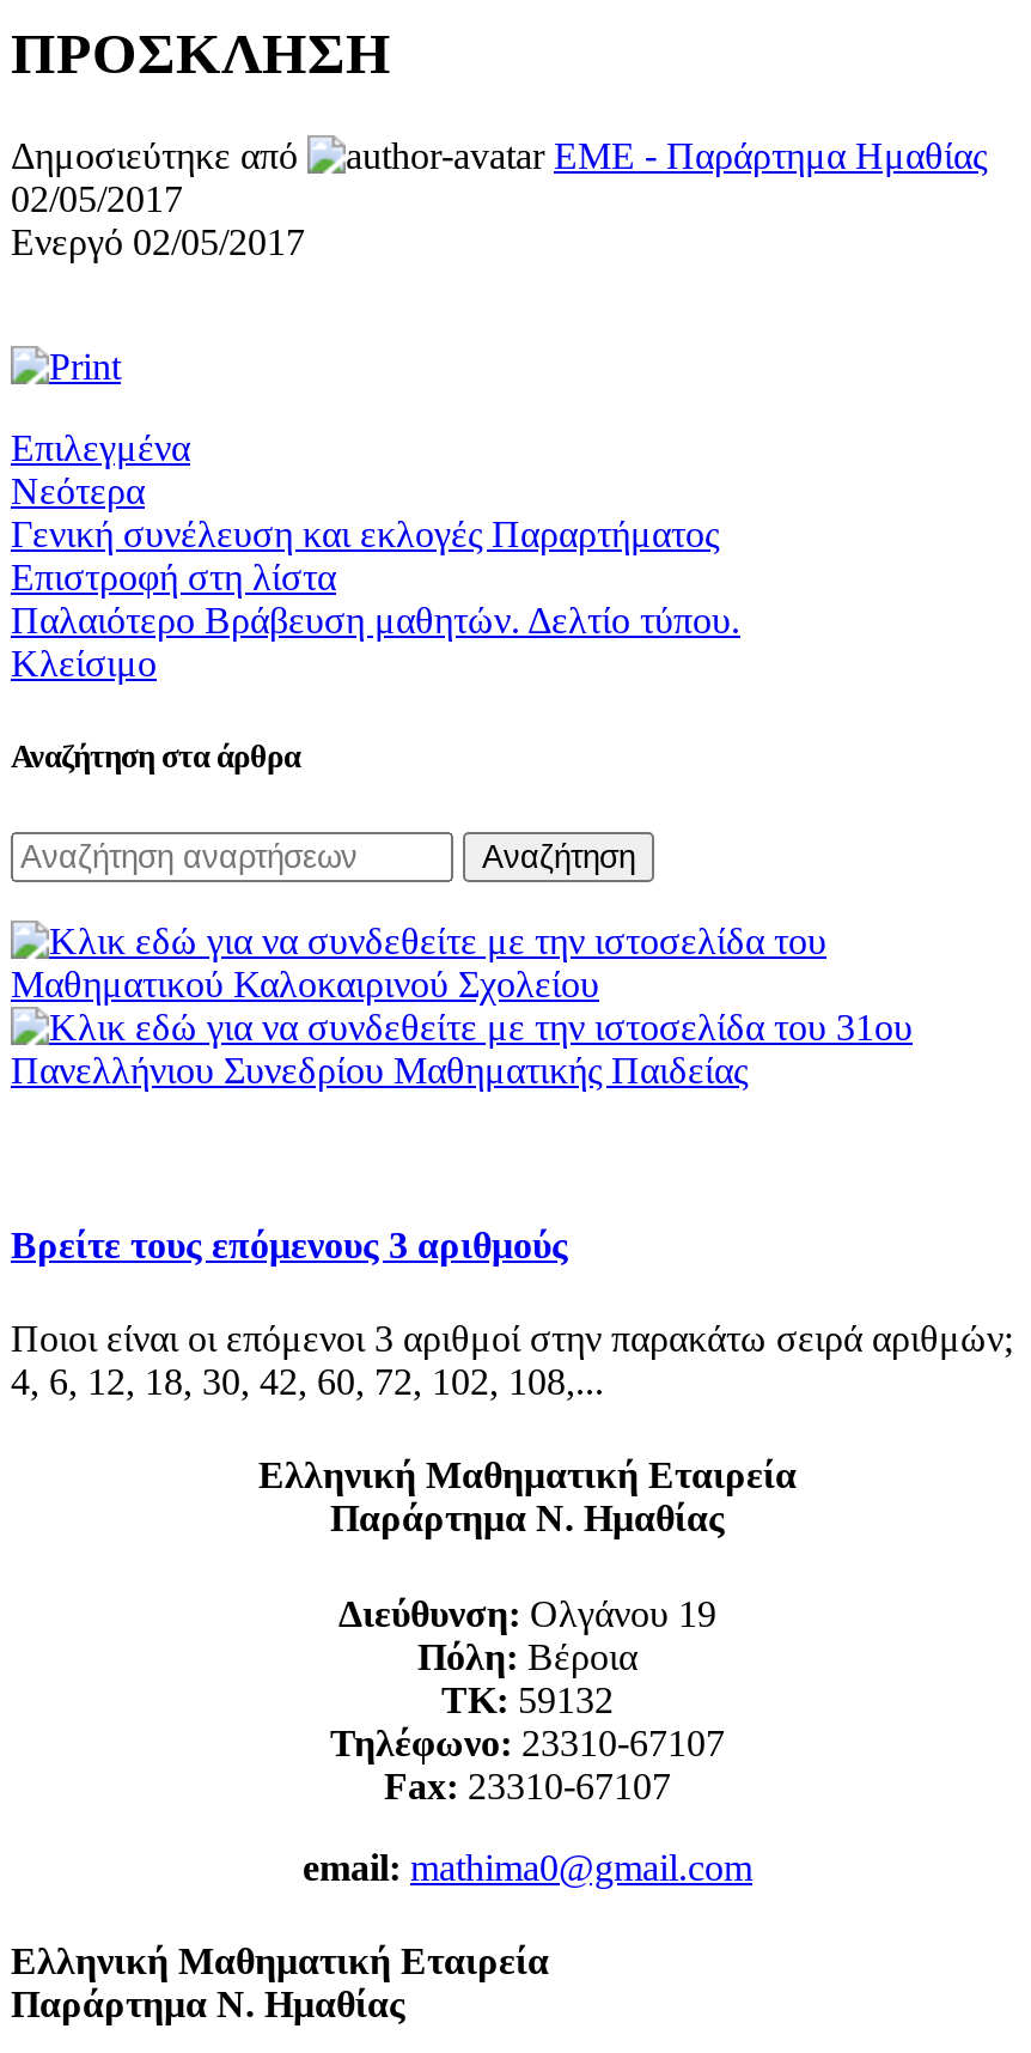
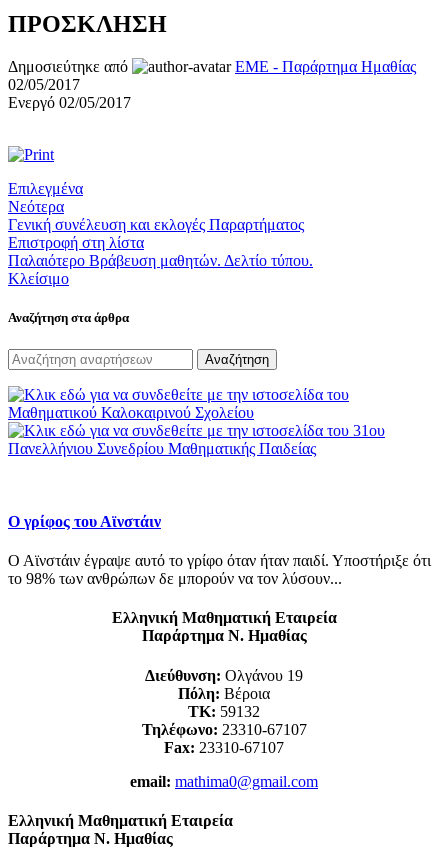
[11,1224,568,1265] Βρείτε τους επόμενους 3 αριθμούς -> [8,513,161,530] Ο γρίφος του Αϊνστάιν
[11,1318,1013,1402] Ποιοι είναι οι επόμενοι 3 αριθμοί στην παρακάτω σειρά αριθμών; | 4, 6, 12, 18, 30, 42, 60, 72, 102, 108,... -> [8,552,431,587] Ο Αϊνστάιν έγραψε αυτό το γρίφο όταν ήταν παιδί. Υποστήριξε ότι | το 98% των ανθρώπων δε μπορούν να τον λύσουν...

